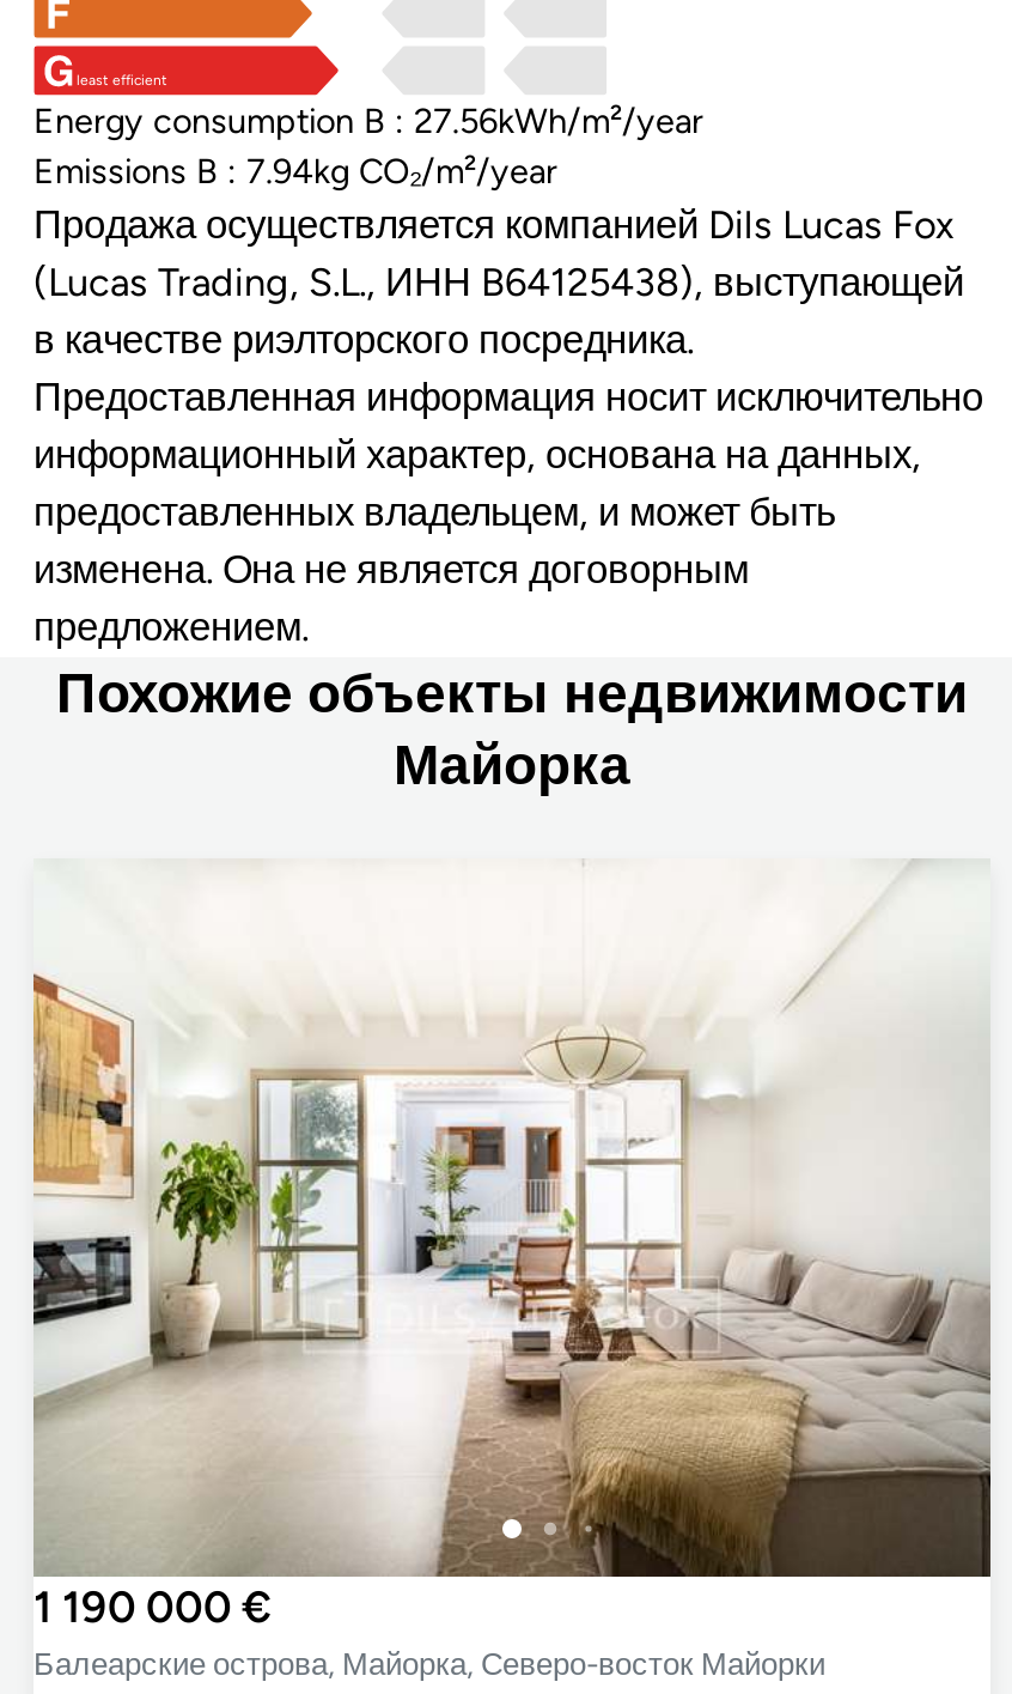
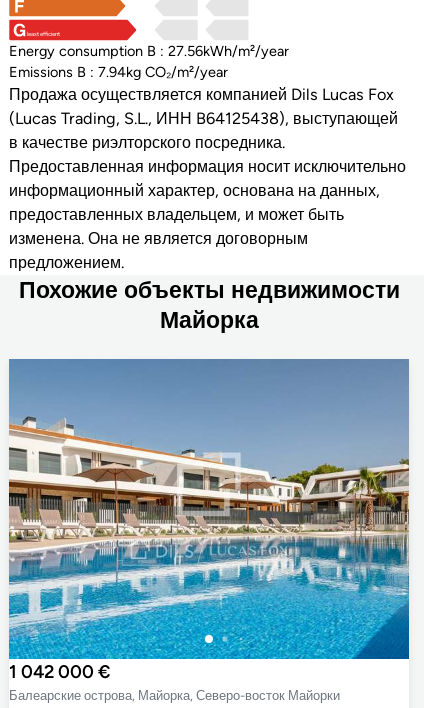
[31,860,993,1635] [image] | 1 190 000 € -> [8,358,410,683] [image] | 1 042 000 €

